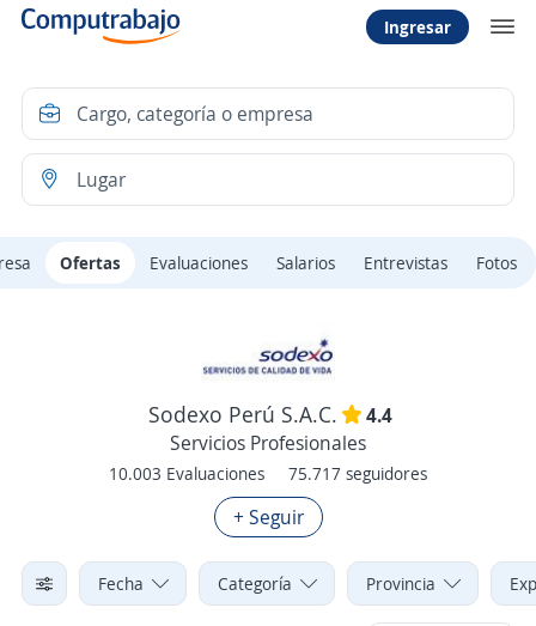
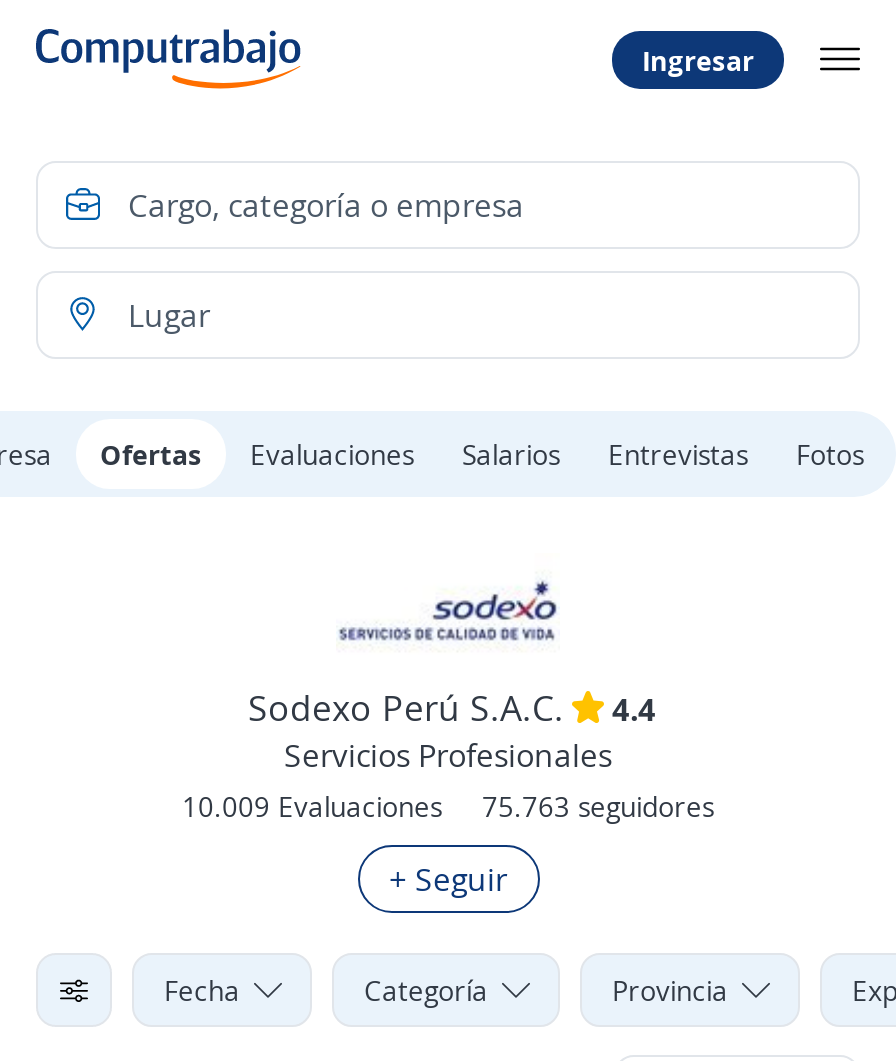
[109,462,264,485] 10.003 Evaluaciones -> [182,787,442,825] 10.009 Evaluaciones
[288,462,427,485] 75.717 seguidores -> [482,787,714,825] 75.763 seguidores

